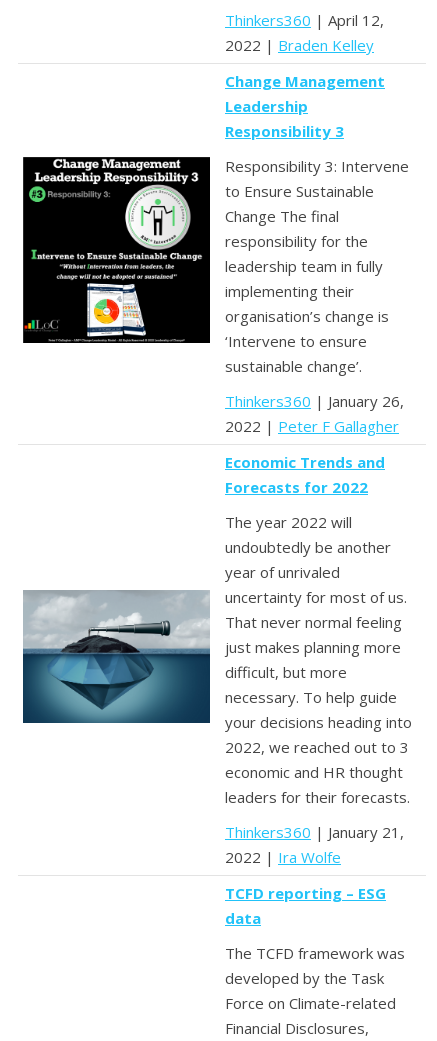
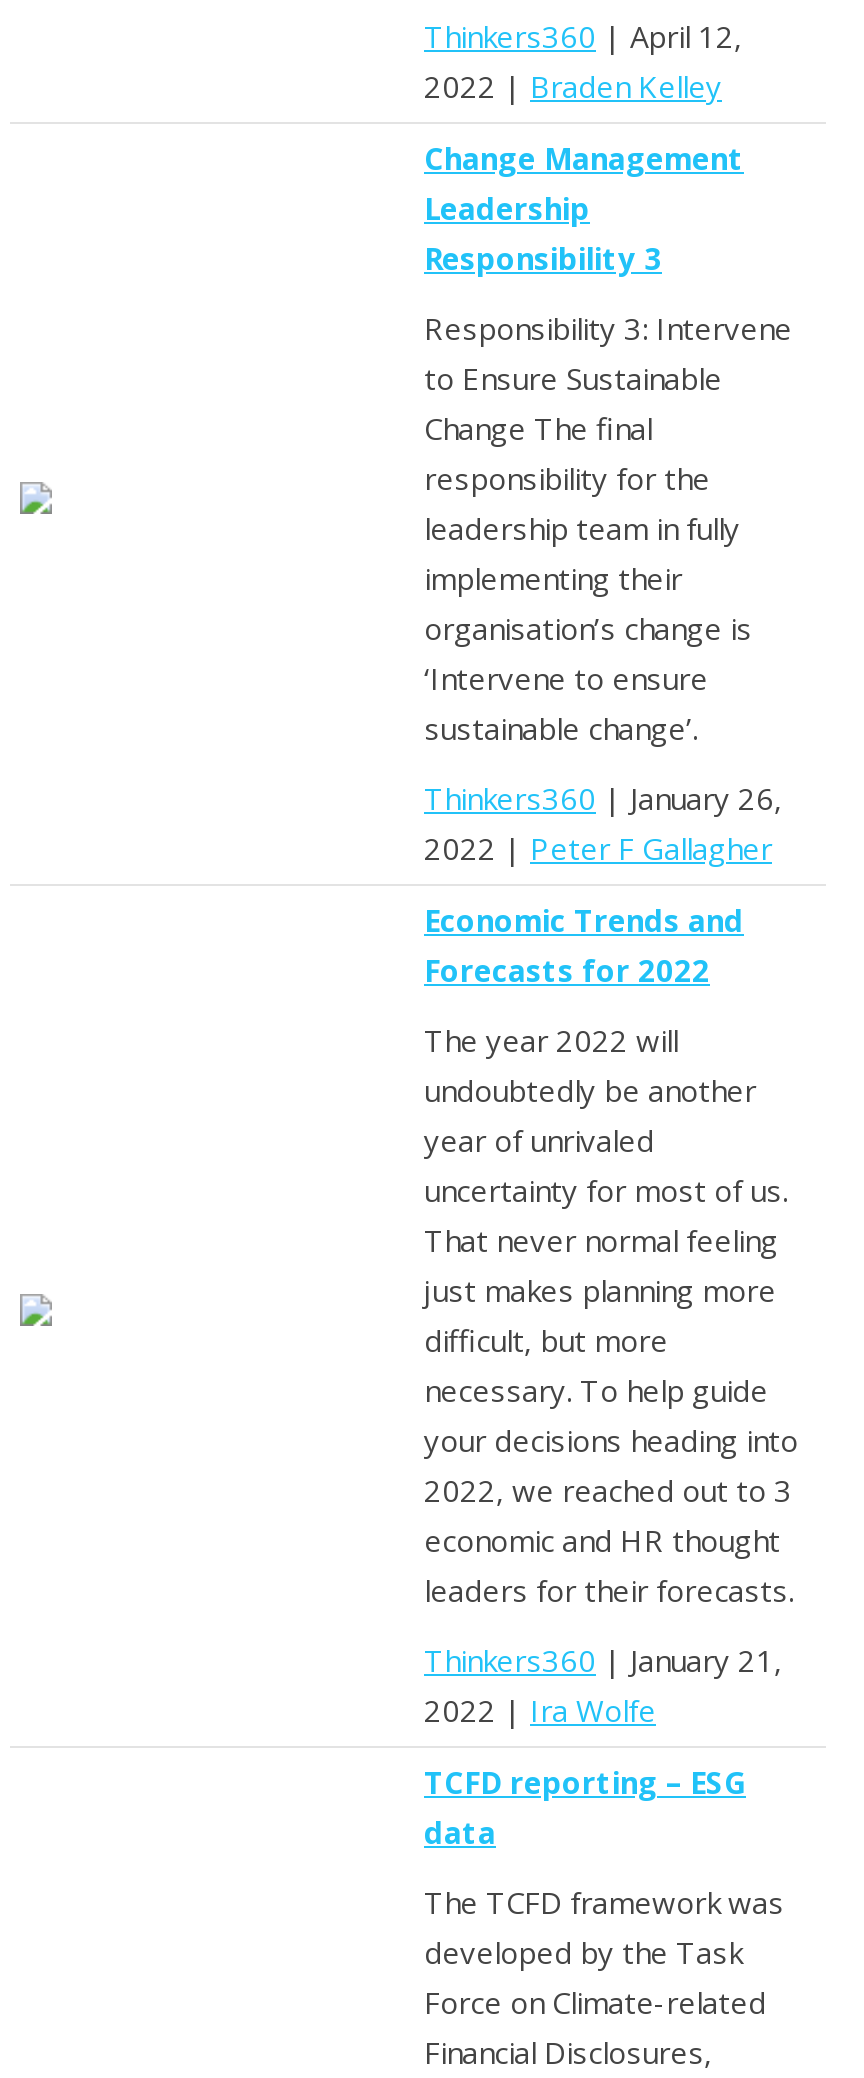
[22,156,211,344] [image] -> none
[22,589,211,724] [image] -> none

